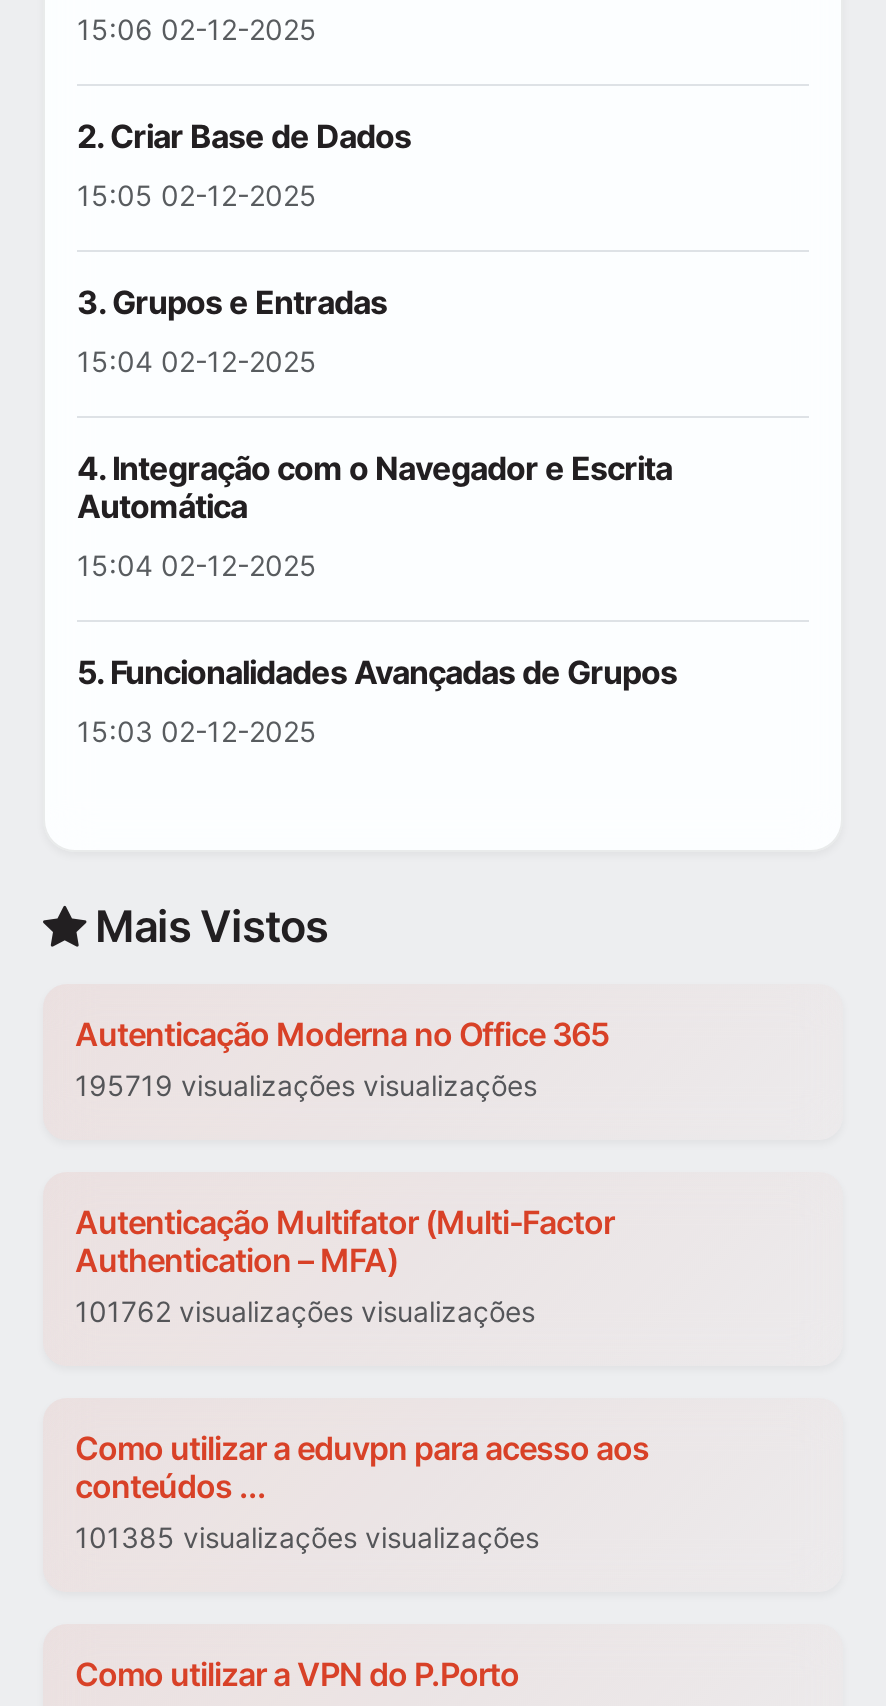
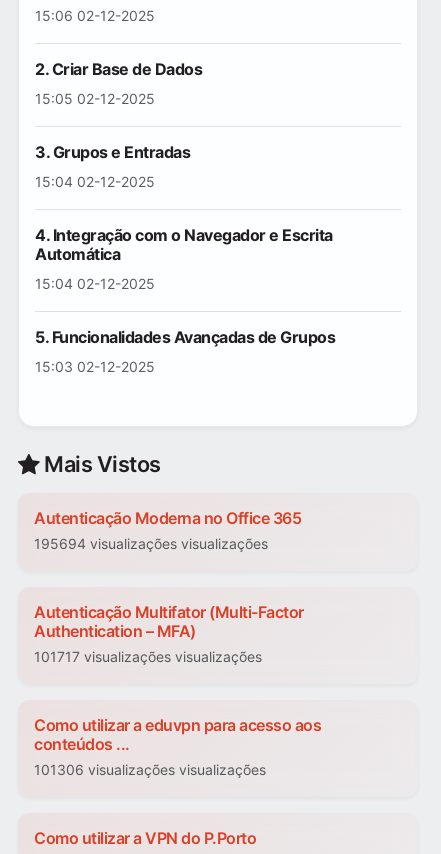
[75,1069,537,1103] 195719 visualizações visualizações -> [34,535,268,552] 195694 visualizações visualizações
[75,1295,535,1329] 101762 visualizações visualizações -> [34,648,262,665] 101717 visualizações visualizações
[75,1521,539,1555] 101385 visualizações visualizações -> [34,761,266,778] 101306 visualizações visualizações

